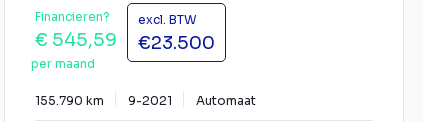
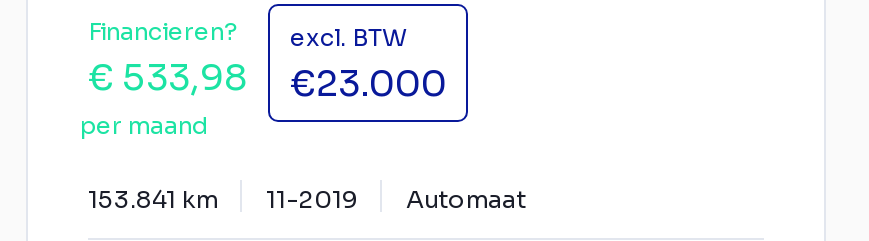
[35,29,117,51] € 545,59 -> [88,55,248,99] € 533,98
[138,32,215,54] €23.500 -> [290,61,446,105] €23.000
[35,93,104,108] 155.790 km -> [88,183,218,213] 153.841 km
[128,93,172,108] 9-2021 -> [266,183,358,213] 11-2019

